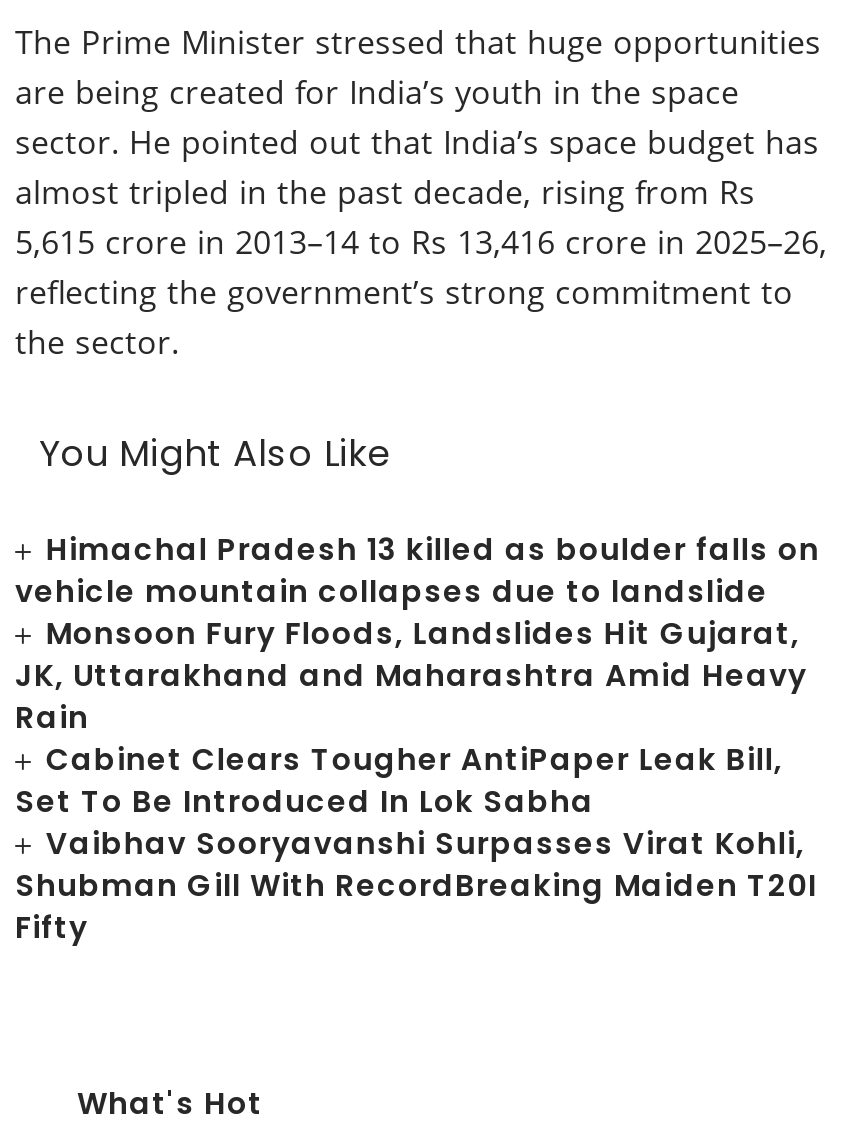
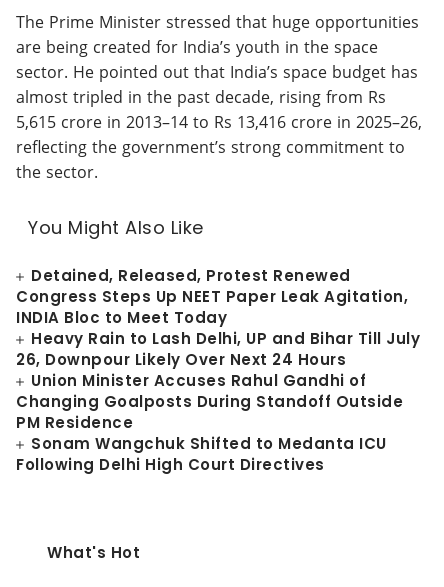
[15,528,820,948] Himachal Pradesh 13 killed as boulder falls on | vehicle mountain collapses due to landslide | Monsoon Fury Floods, Landslides Hit Gujarat, | JK, Uttarakhand and Maharashtra Amid Heavy | Rain | Cabinet Clears Tougher AntiPaper Leak Bill, | Set To Be Introduced In Lok Sabha | Vaibhav Sooryavanshi Surpasses Virat Kohli, | Shubman Gill With RecordBreaking Maiden T20I | Fifty -> [16,265,420,475] Detained, Released, Protest Renewed | Congress Steps Up NEET Paper Leak Agitation, | INDIA Bloc to Meet Today | Heavy Rain to Lash Delhi, UP and Bihar Till July | 26, Downpour Likely Over Next 24 Hours | Union Minister Accuses Rahul Gandhi of | Changing Goalposts During Standoff Outside | PM Residence | Sonam Wangchuk Shifted to Medanta ICU | Following Delhi High Court Directives

